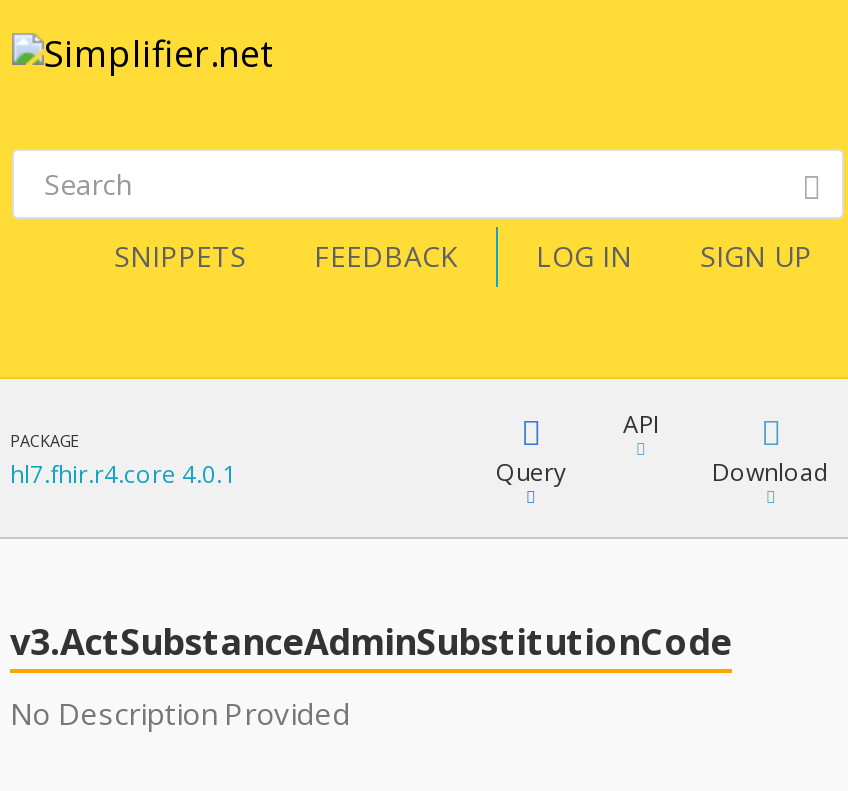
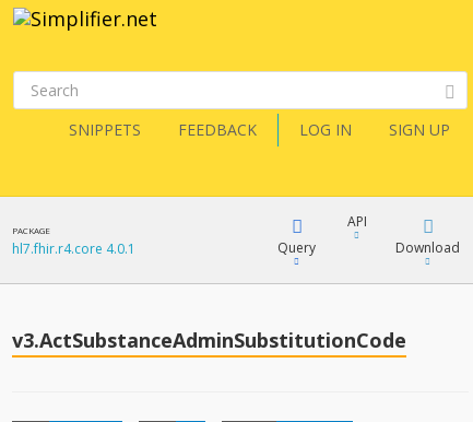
[10,693,350,733] No Description Provided -> none

